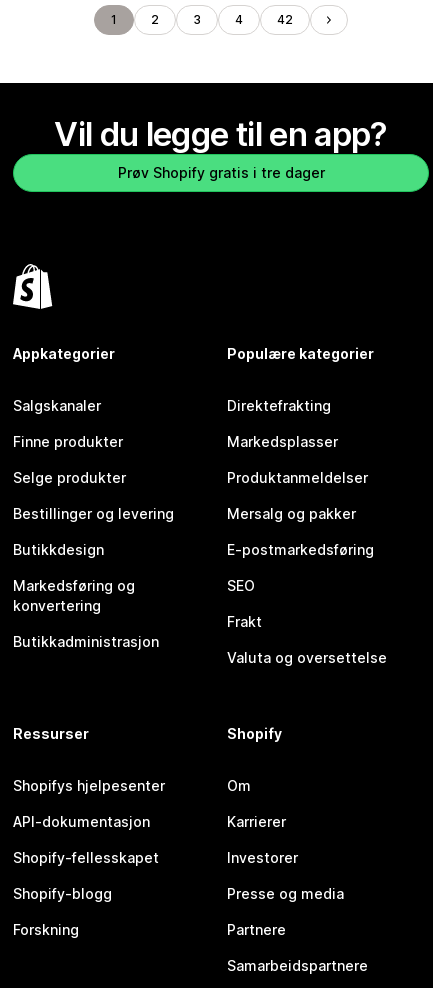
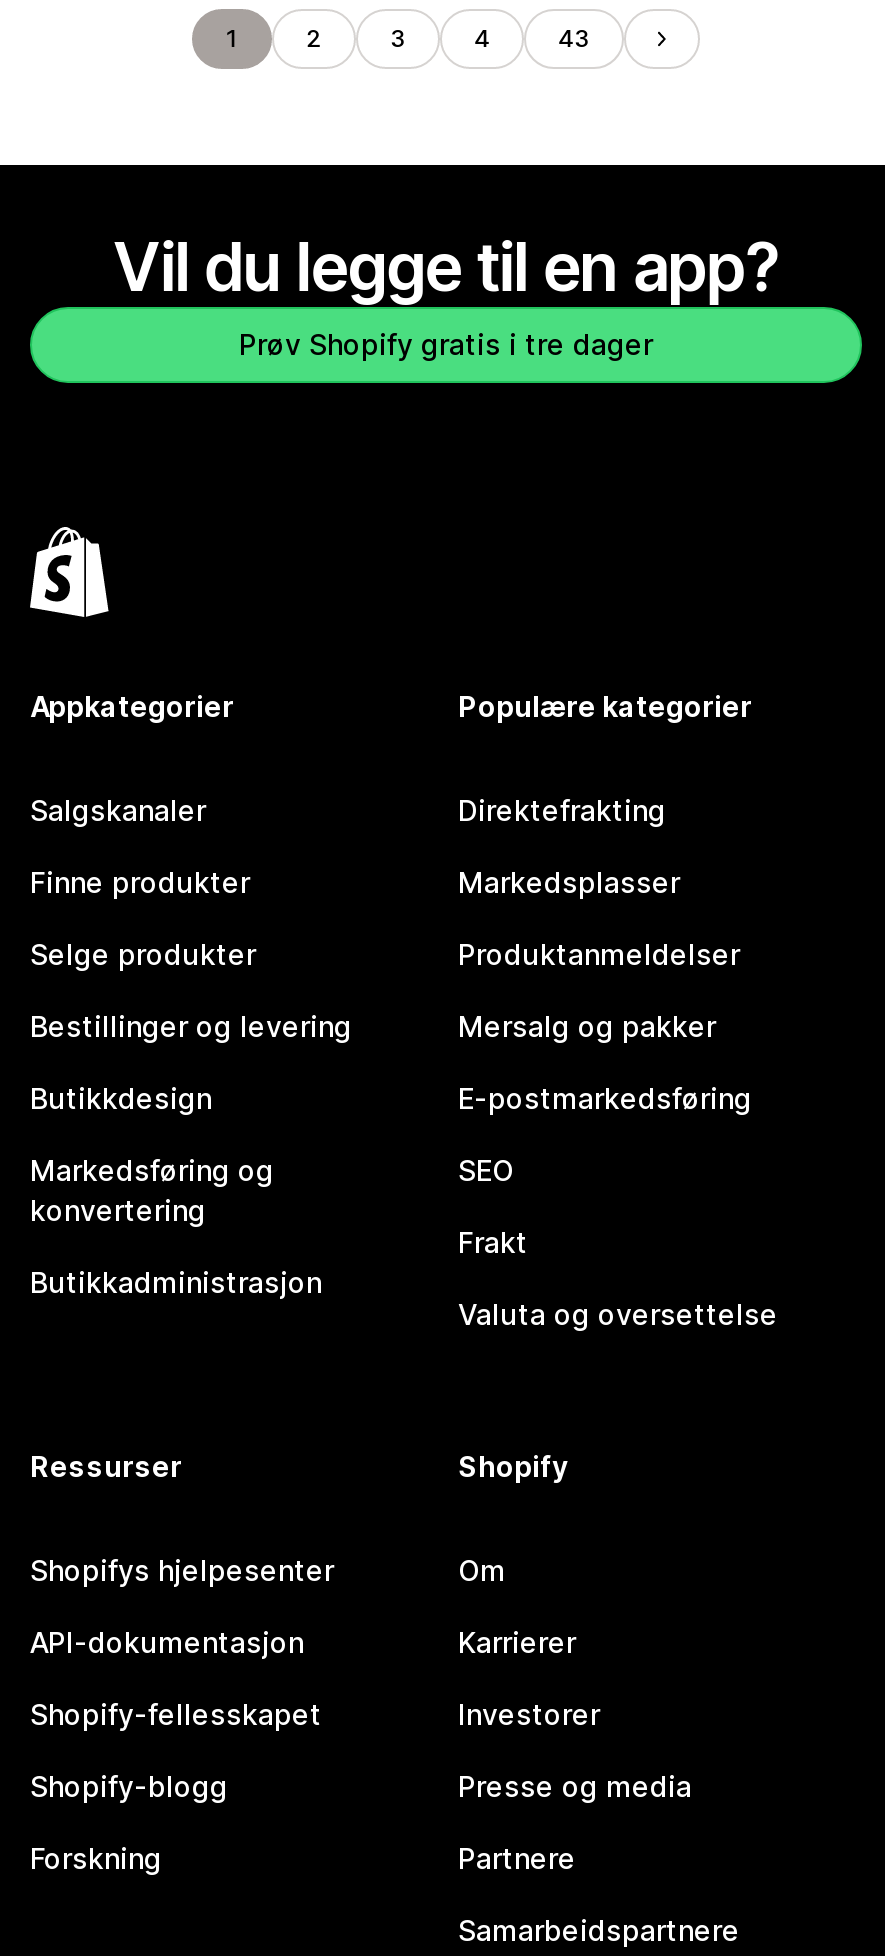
[277,12,293,27] 42 -> [558,23,590,53] 43

